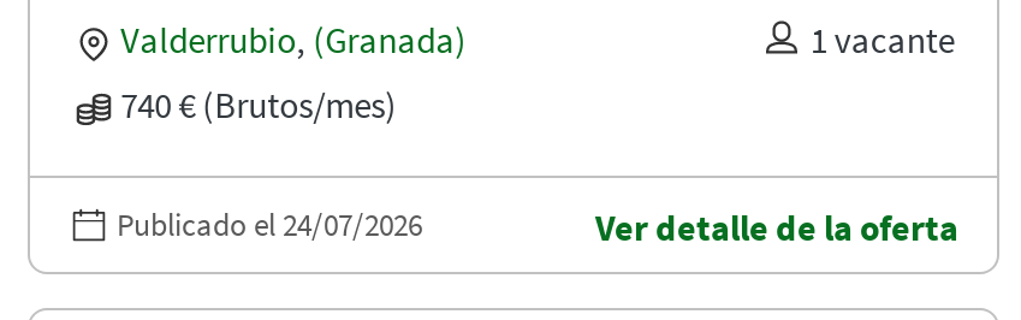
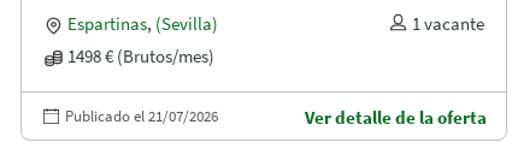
[120,16,467,62] Valderrubio, (Granada) -> [67,12,218,34] Espartinas, (Sevilla)
[120,81,397,127] 740 € (Brutos/mes) -> [67,44,214,67] 1498 € (Brutos/mes)
[117,204,422,244] Publicado el 24/07/2026 -> [65,105,218,126] Publicado el 21/07/2026

